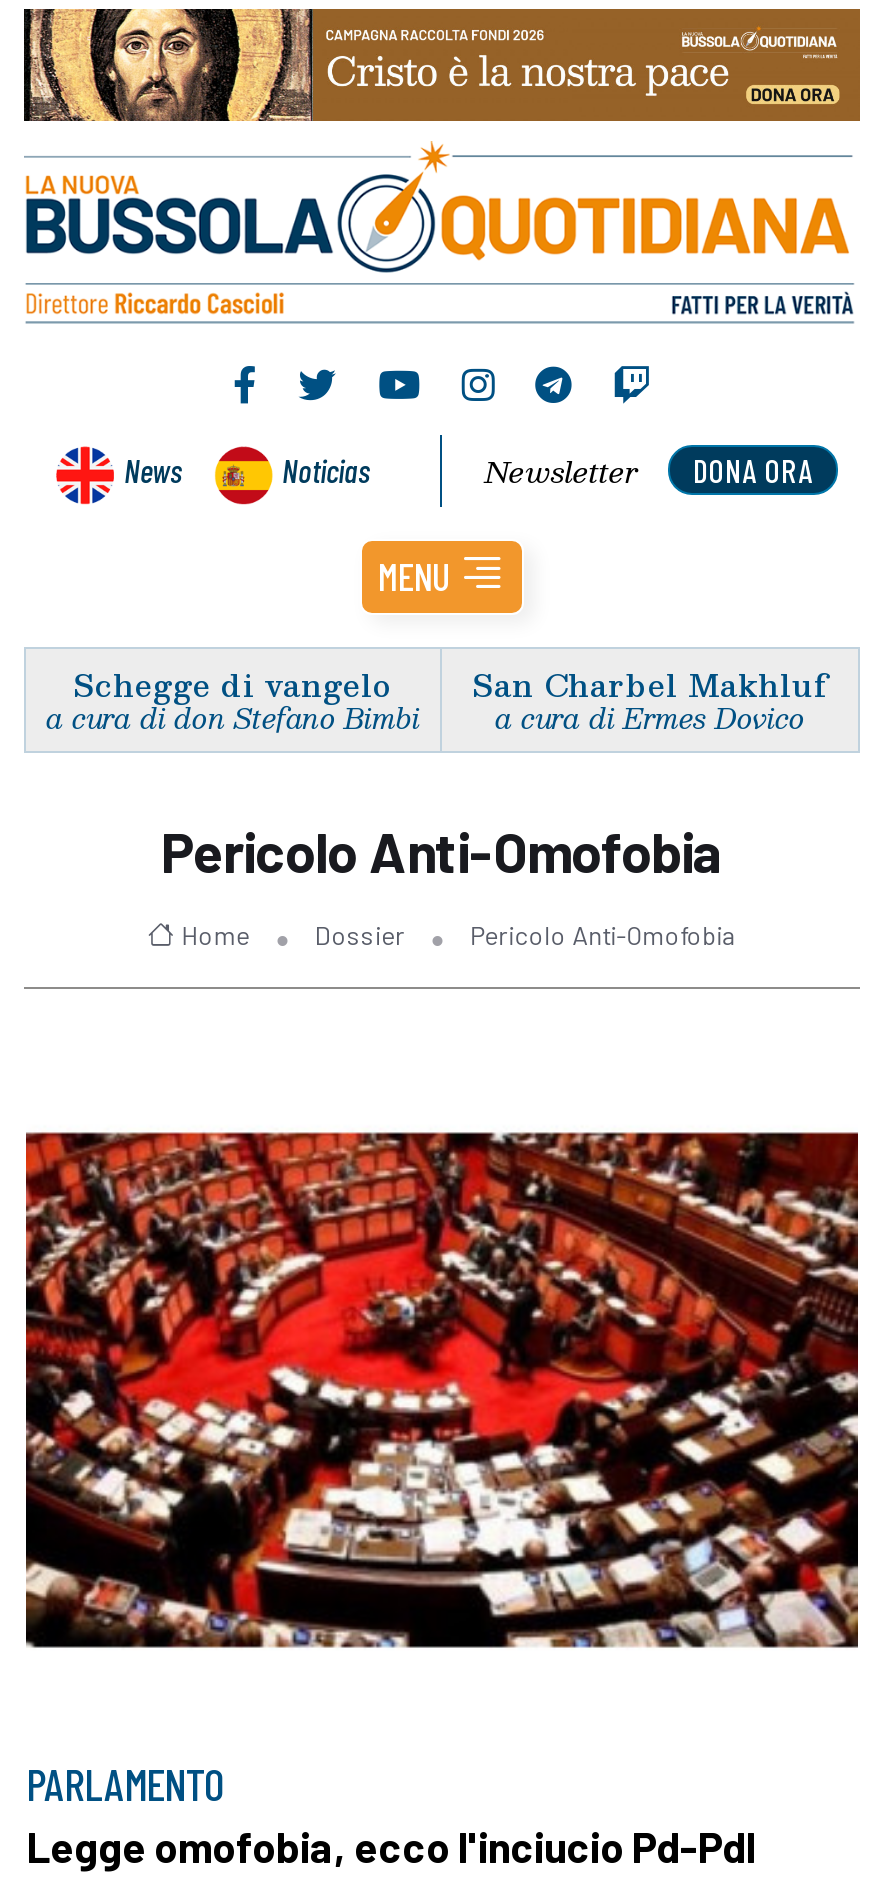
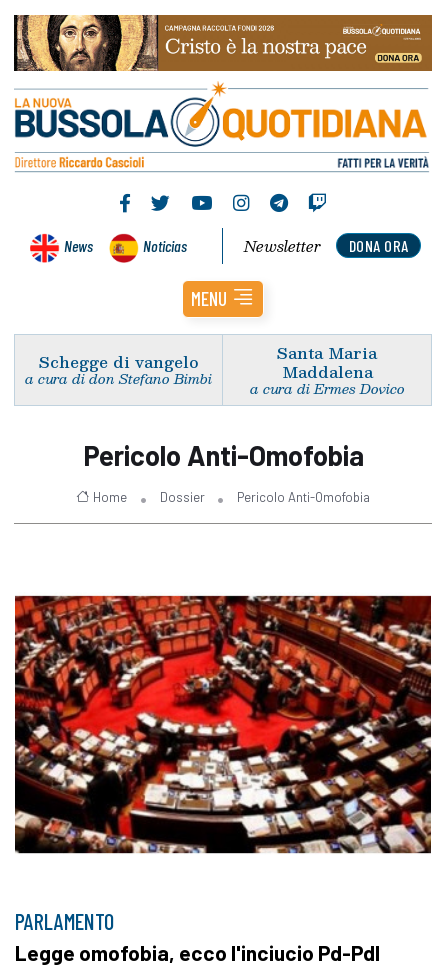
[472,658,828,708] San Charbel Makhluf -> [277,340,377,384] Santa Maria | Maddalena

